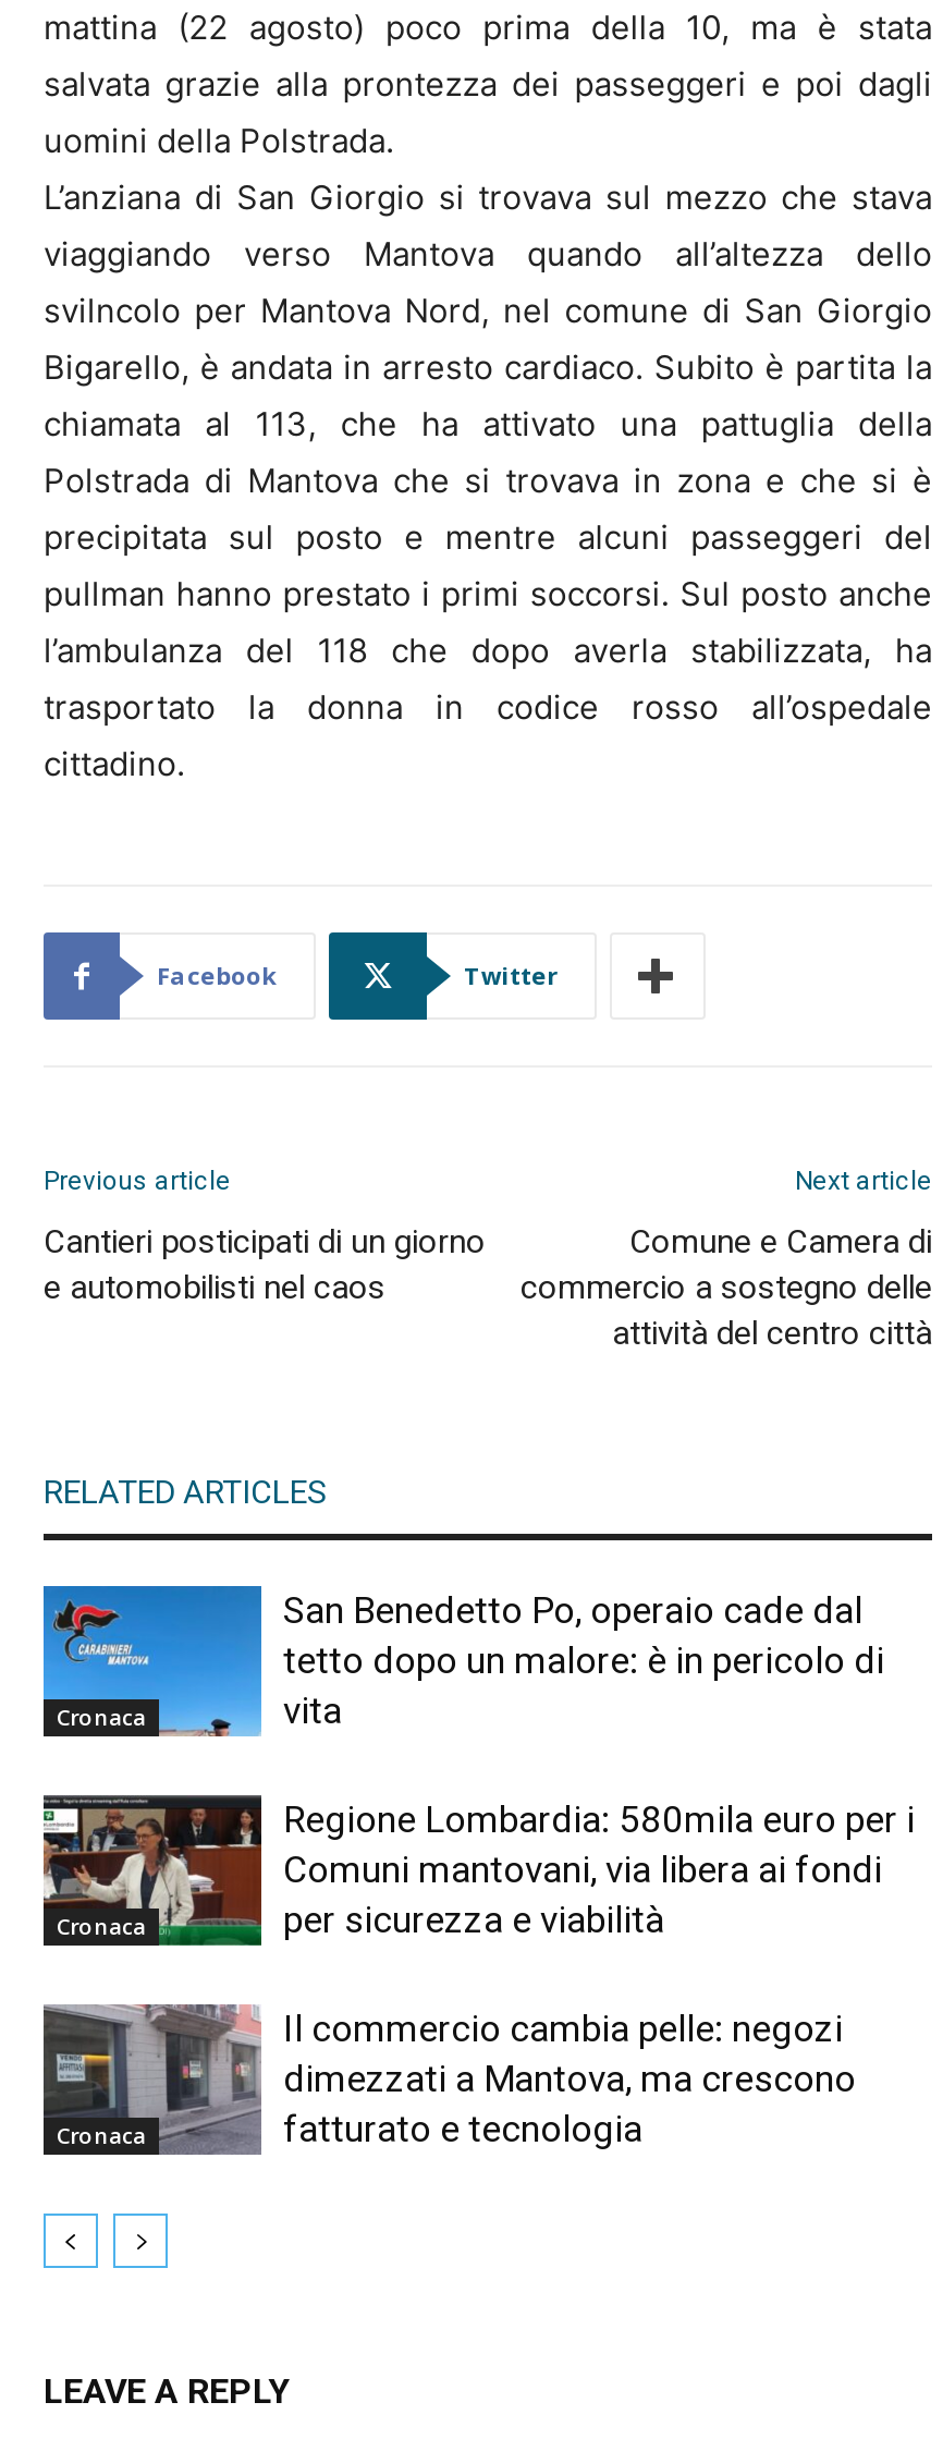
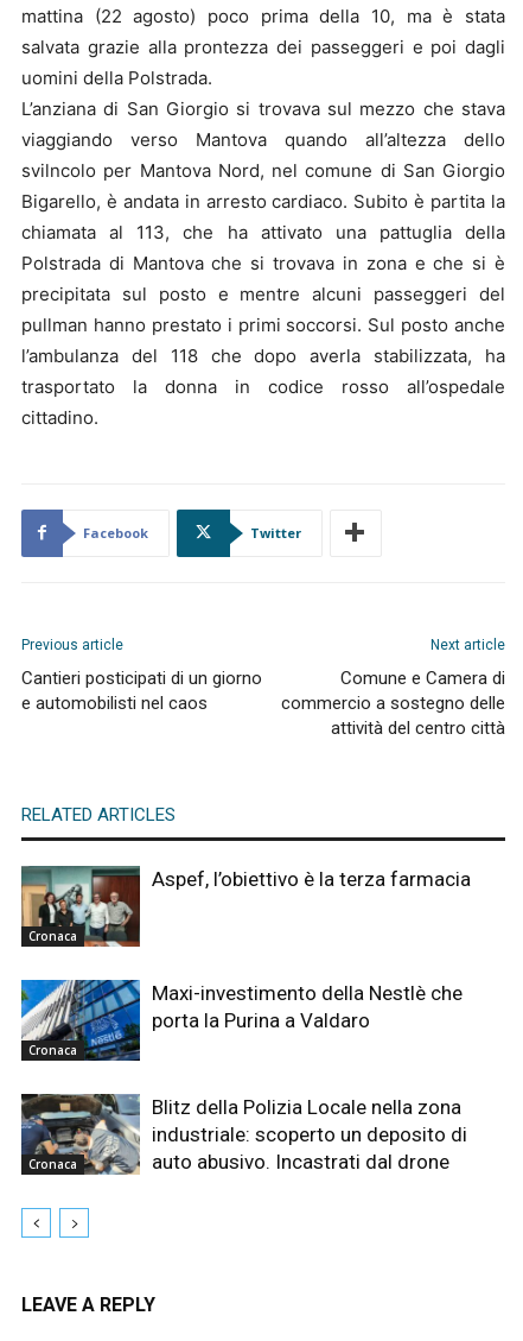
[41,1584,884,1739] [image] | San Benedetto Po, operaio cade dal | tetto dopo un malore: è in pericolo di | vita -> [20,865,471,948] [image] | Aspef, l’obiettivo è la terza farmacia
[41,1793,915,1946] [image] | Regione Lombardia: 580mila euro per i | Comuni mantovani, via libera ai fondi | per sicurezza e viabilità -> [20,979,463,1061] [image] | Maxi-investimento della Nestlè che | porta la Purina a Valdaro
[44,2002,856,2155] [image] | Il commercio cambia pelle: negozi | dimezzati a Mantova, ma crescono | fatturato e tecnologia -> [20,1093,467,1175] [image] | Blitz della Polizia Locale nella zona | industriale: scoperto un deposito di | auto abusivo. Incastrati dal drone

